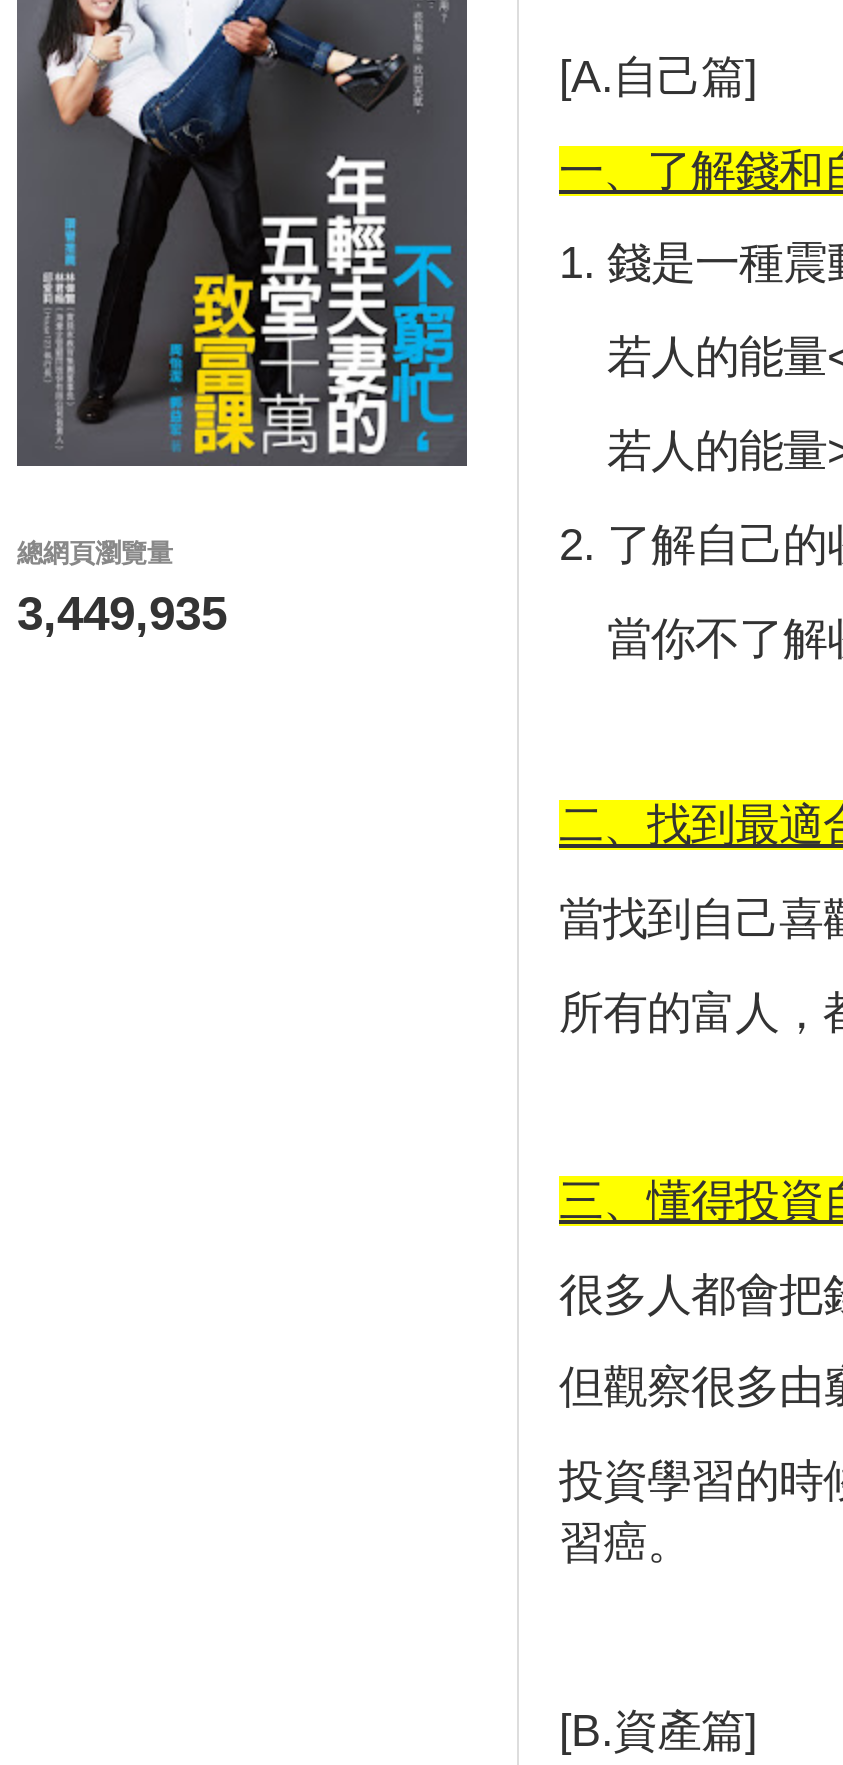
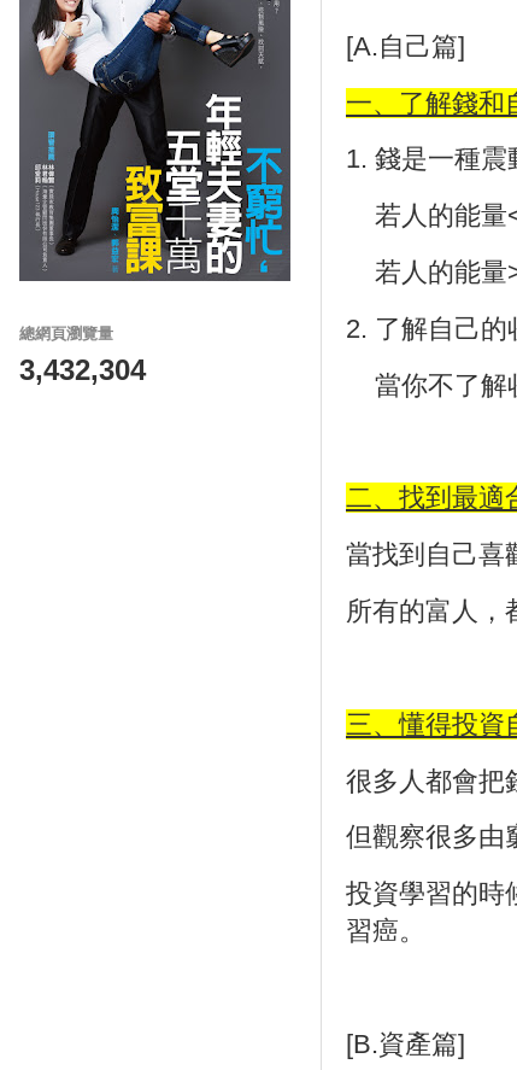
[17,586,227,640] 3,449,935 -> [19,354,146,386] 3,432,304

